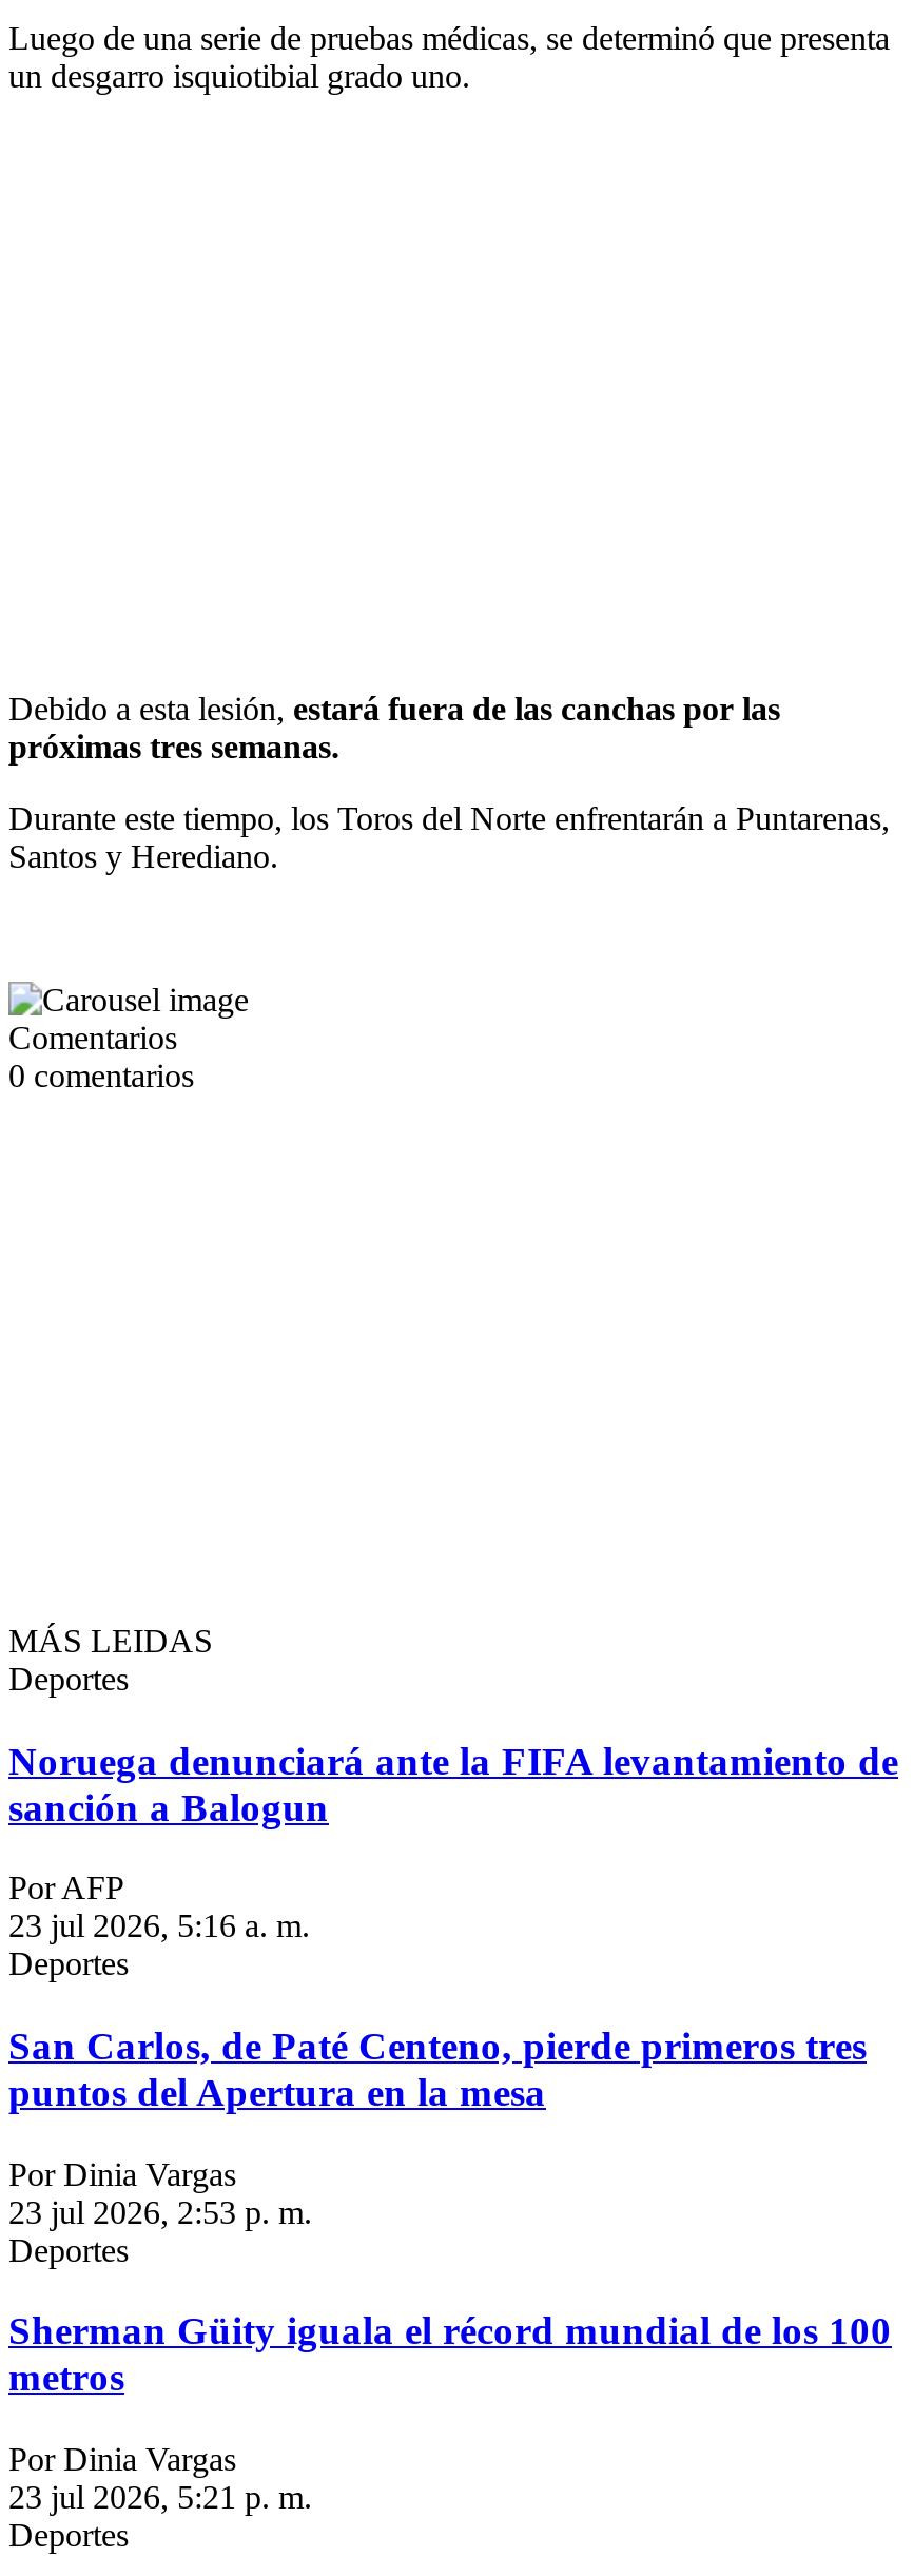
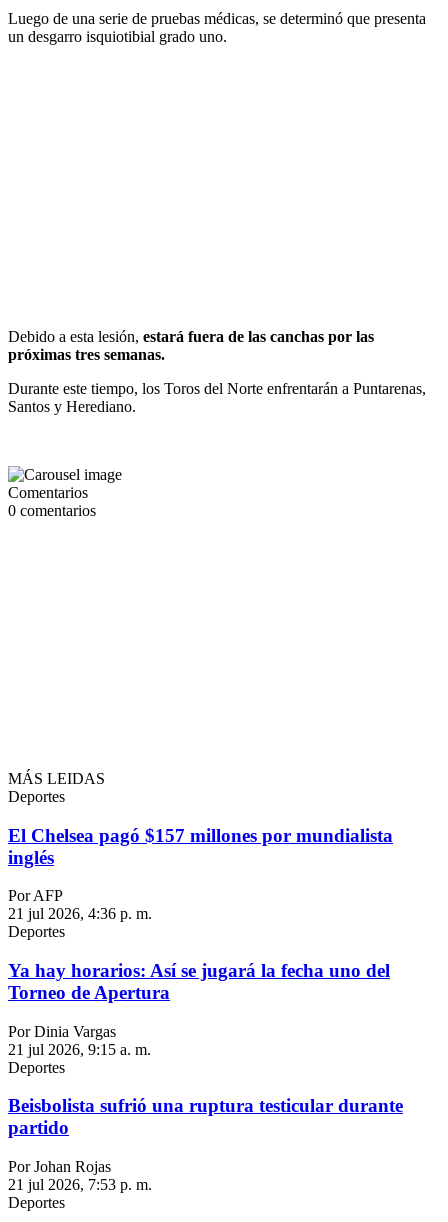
[8,1738,898,1828] Noruega denunciará ante la FIFA levantamiento de | sanción a Balogun -> [8,824,393,867] El Chelsea pagó $157 millones por mundialista | inglés
[8,1908,310,1944] 23 jul 2026, 5:16 a. m. -> [8,905,152,922] 21 jul 2026, 4:36 p. m.
[8,2023,867,2114] San Carlos, de Paté Centeno, pierde primeros tres | puntos del Apertura en la mesa -> [8,960,390,1003] Ya hay horarios: Así se jugará la fecha uno del | Torneo de Apertura
[8,2194,312,2230] 23 jul 2026, 2:53 p. m. -> [8,1041,151,1058] 21 jul 2026, 9:15 a. m.
[8,2309,892,2400] Sherman Güity iguala el récord mundial de los 100 | metros -> [8,1095,403,1138] Beisbolista sufrió una ruptura testicular durante | partido
[8,2441,312,2515] Por Dinia Vargas | 23 jul 2026, 5:21 p. m. -> [8,1158,152,1193] Por Johan Rojas | 21 jul 2026, 7:53 p. m.

